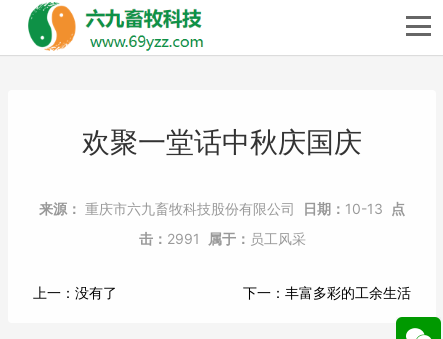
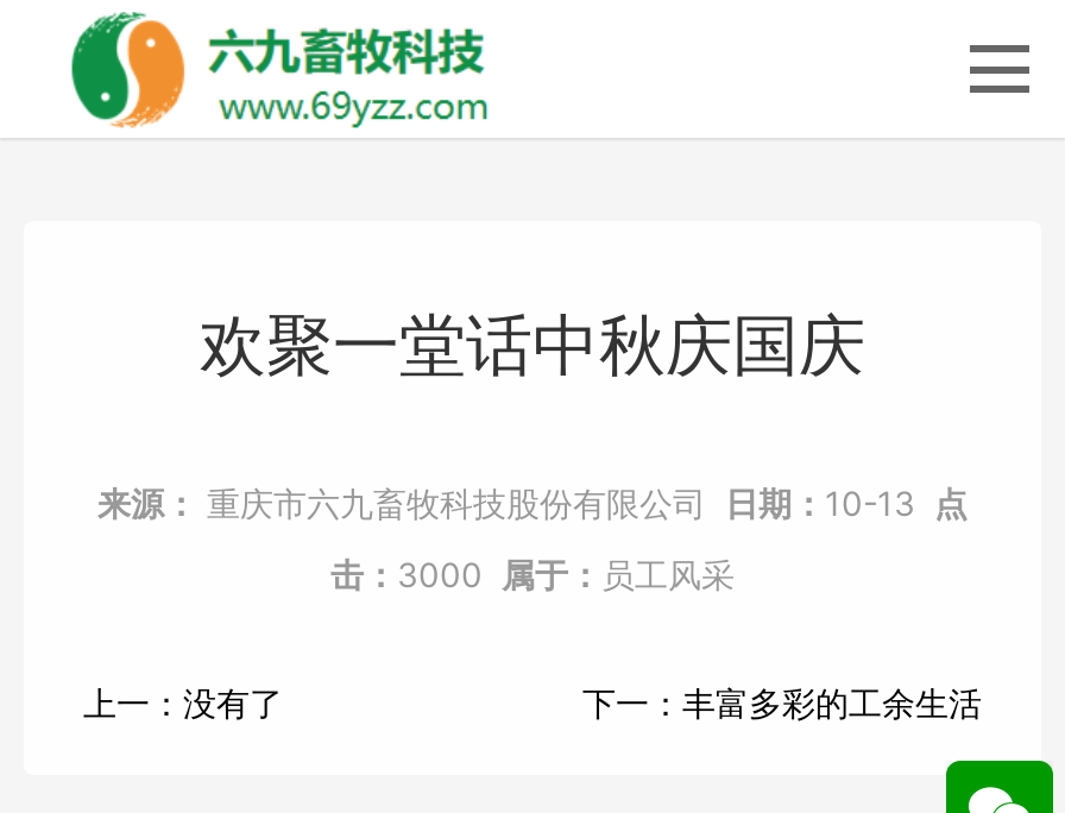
[138,230,305,247] 击：2991属于：员工风采 -> [330,554,735,594] 击：3000属于：员工风采

